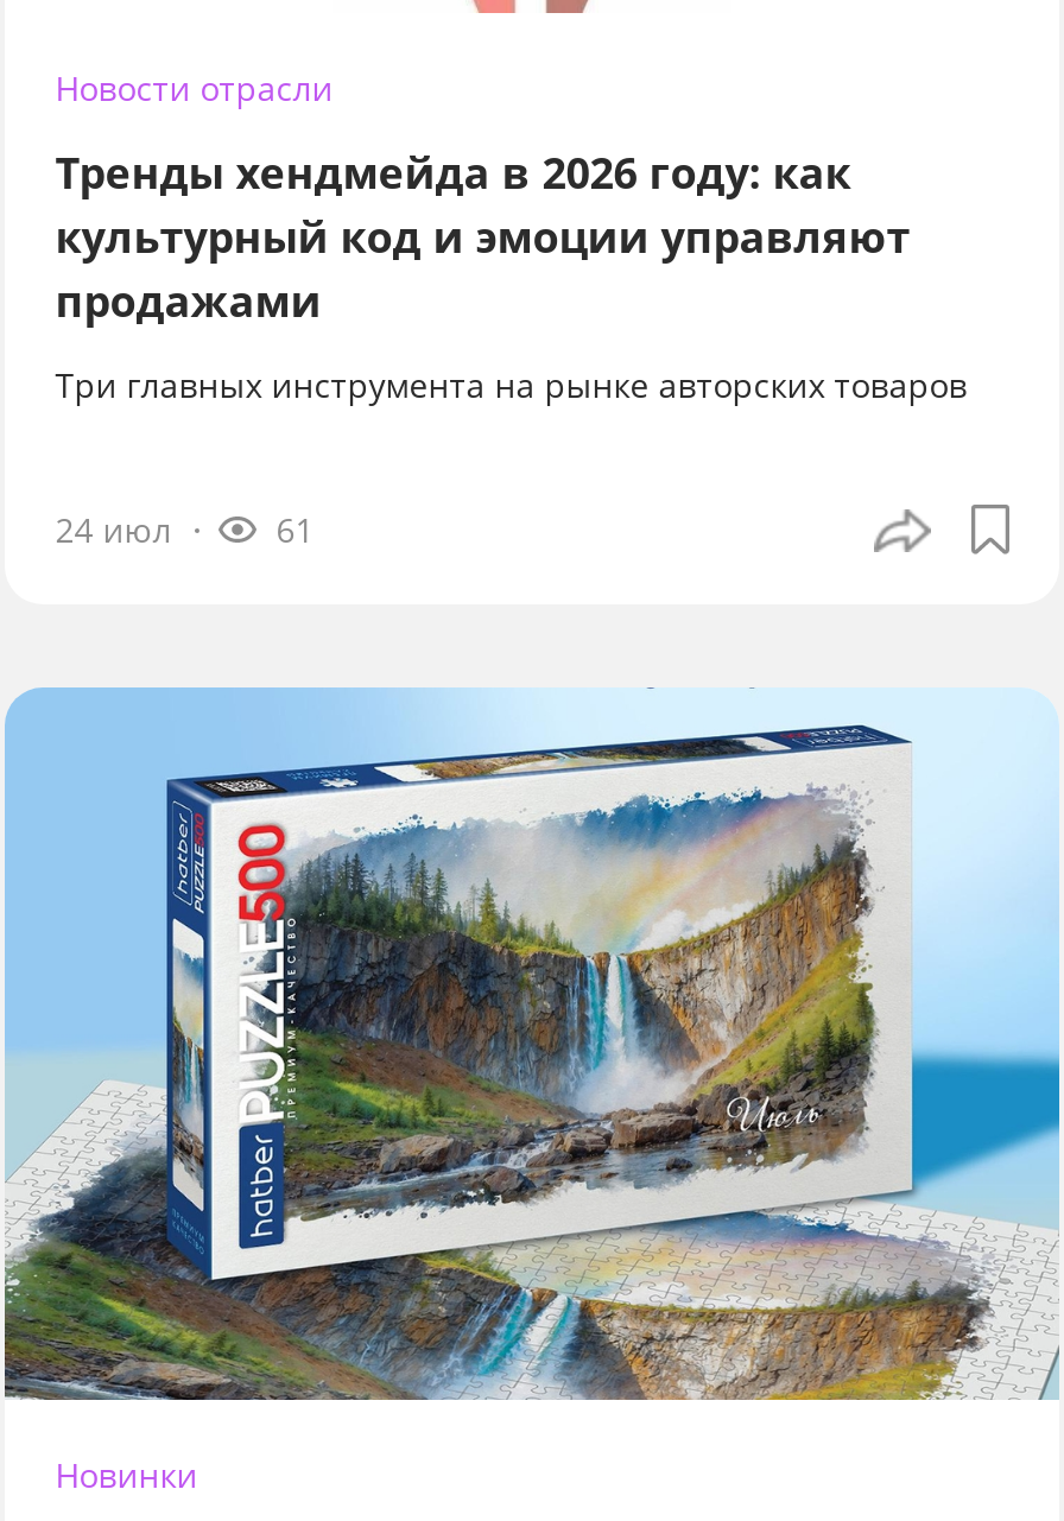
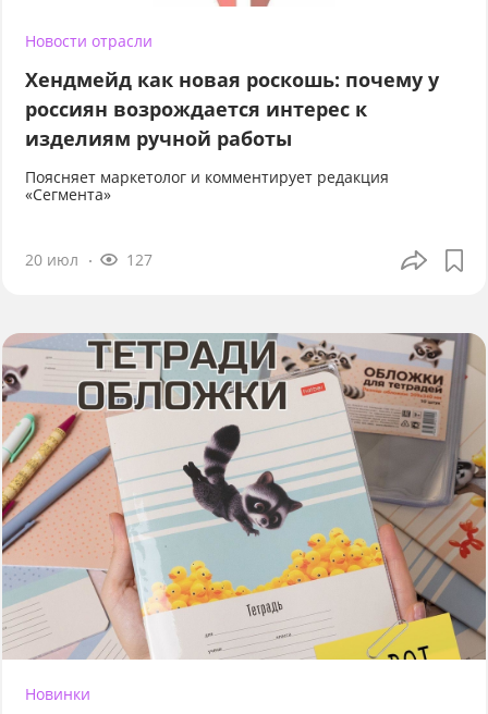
[55,144,910,330] Тренды хендмейда в 2026 году: как | культурный код и эмоции управляют | продажами -> [25,66,439,151] Хендмейд как новая роскошь: почему у | россиян возрождается интерес к | изделиям ручной работы
[55,363,967,408] Три главных инструмента на рынке авторских товаров -> [25,166,389,204] Поясняет маркетолог и комментирует редакция | «Сегмента»
[55,507,314,552] 24 июл | 61 -> [25,250,153,270] 20 июл | 127
[7,686,1057,1401] [image] -> [3,332,485,661] [image]

